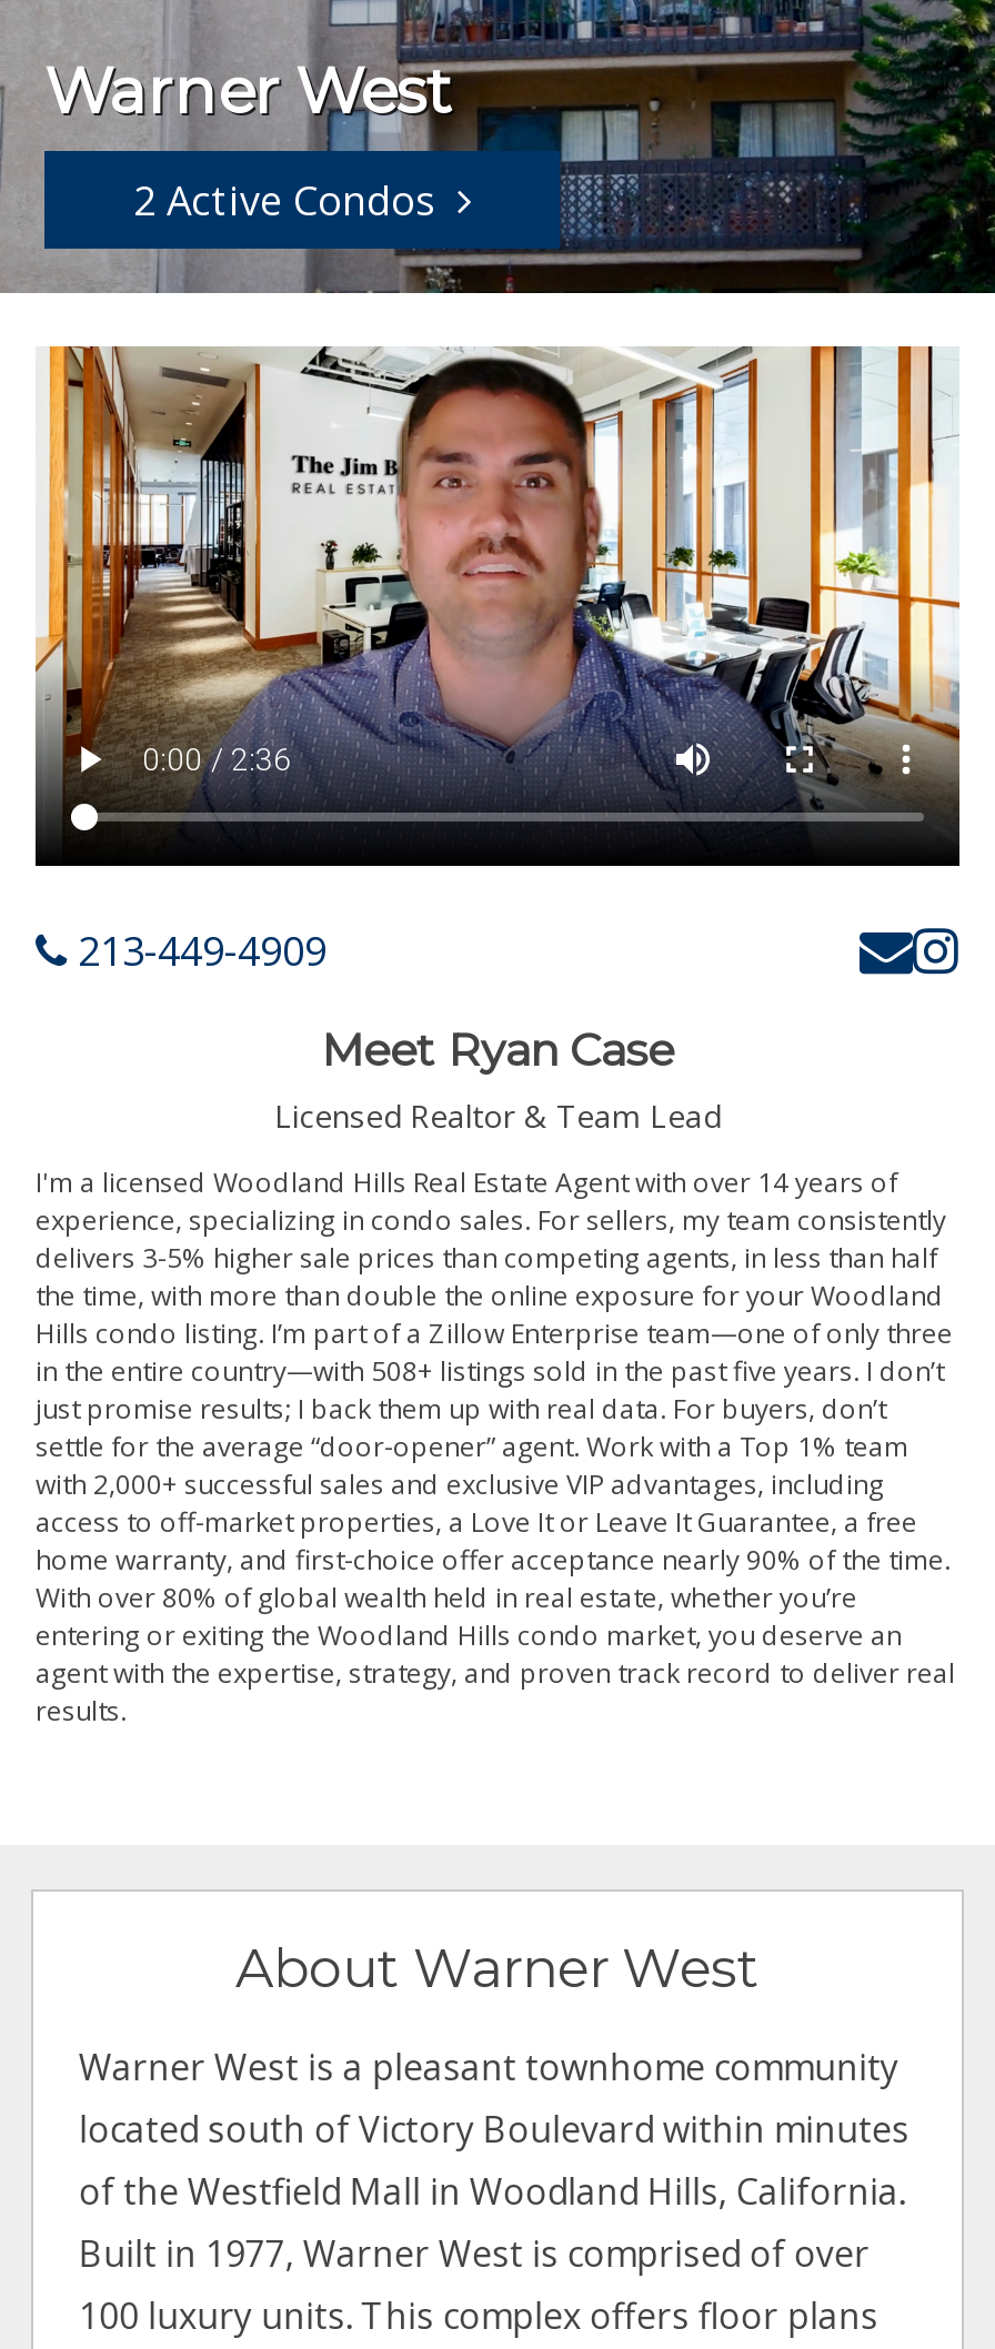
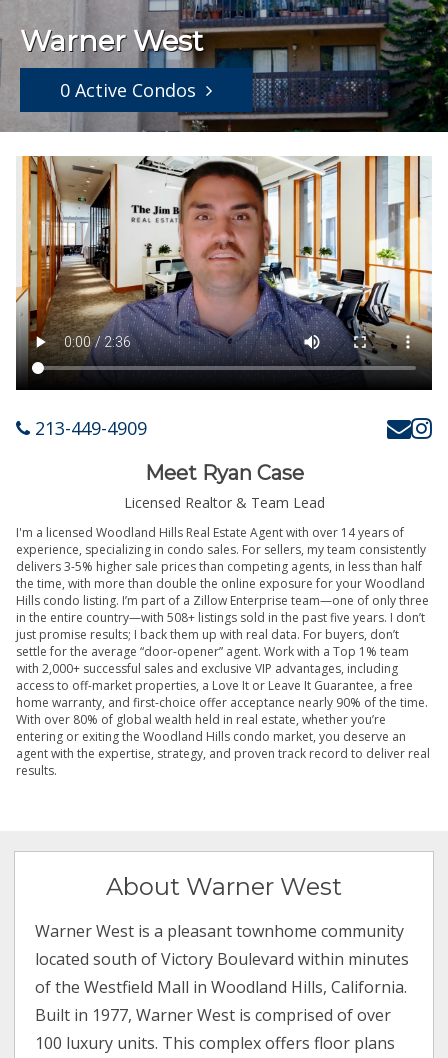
[133,173,435,226] 2 Active Condos -> [60,78,196,102] 0 Active Condos

